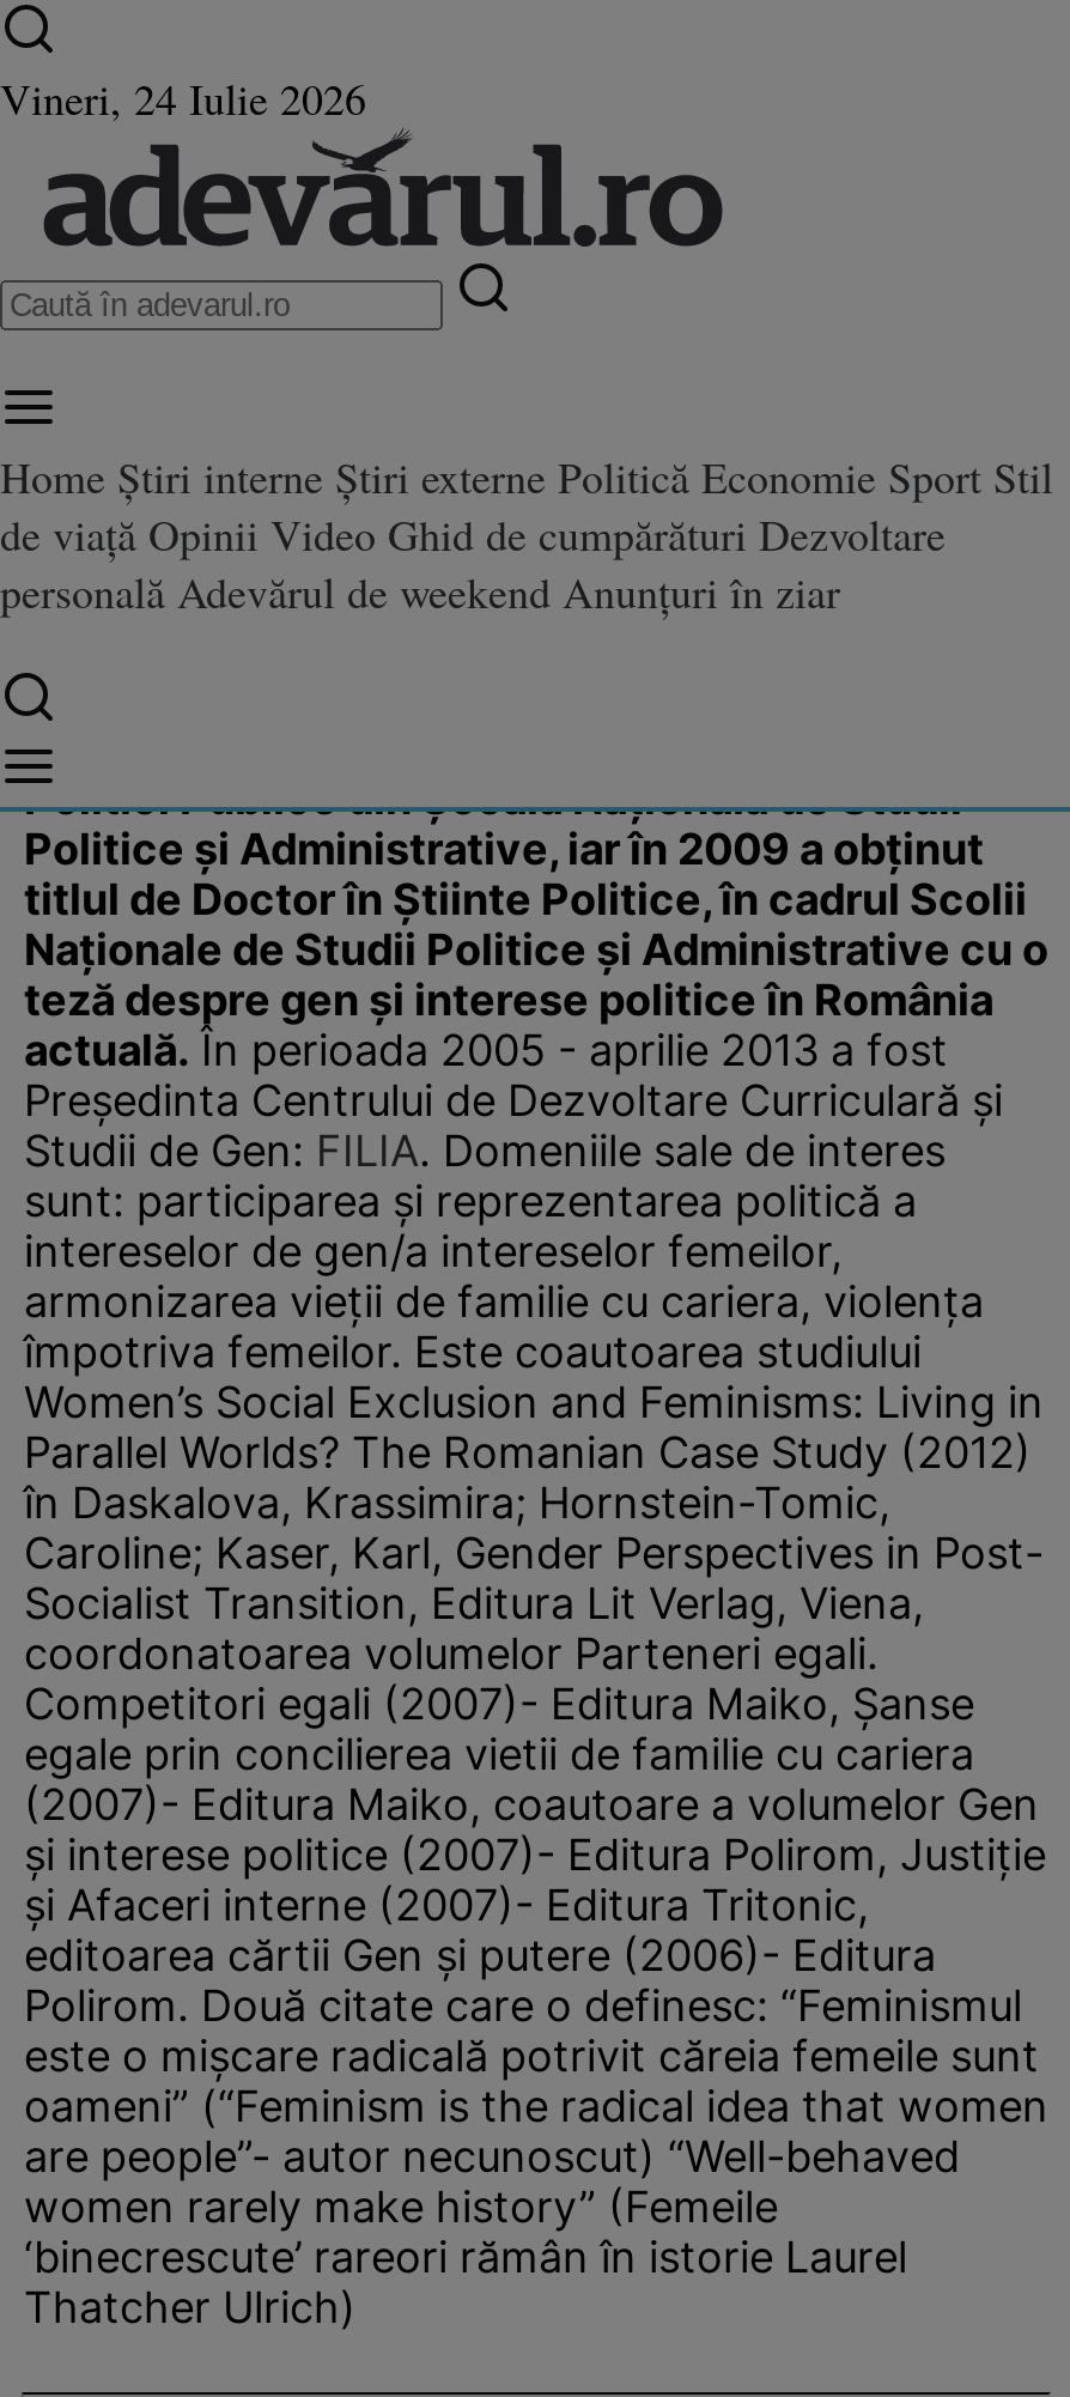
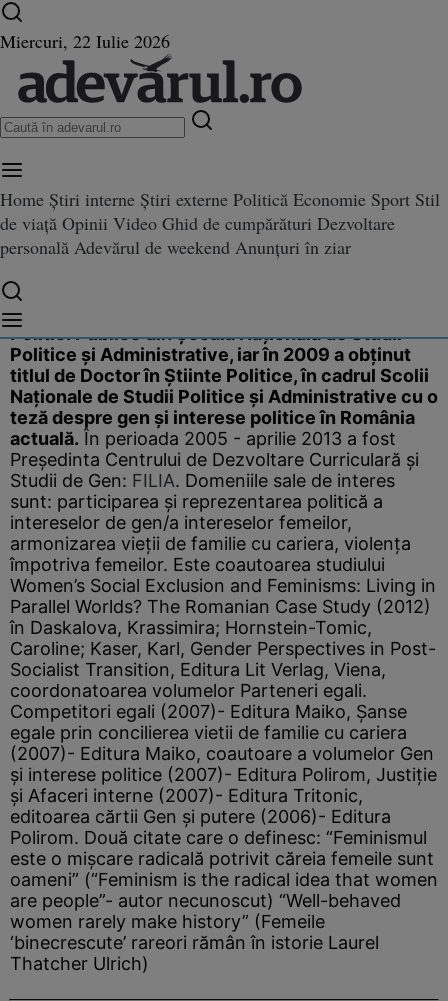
[0,69,366,127] Vineri, 24 Iulie 2026 -> [0,29,170,53] Miercuri, 22 Iulie 2026

